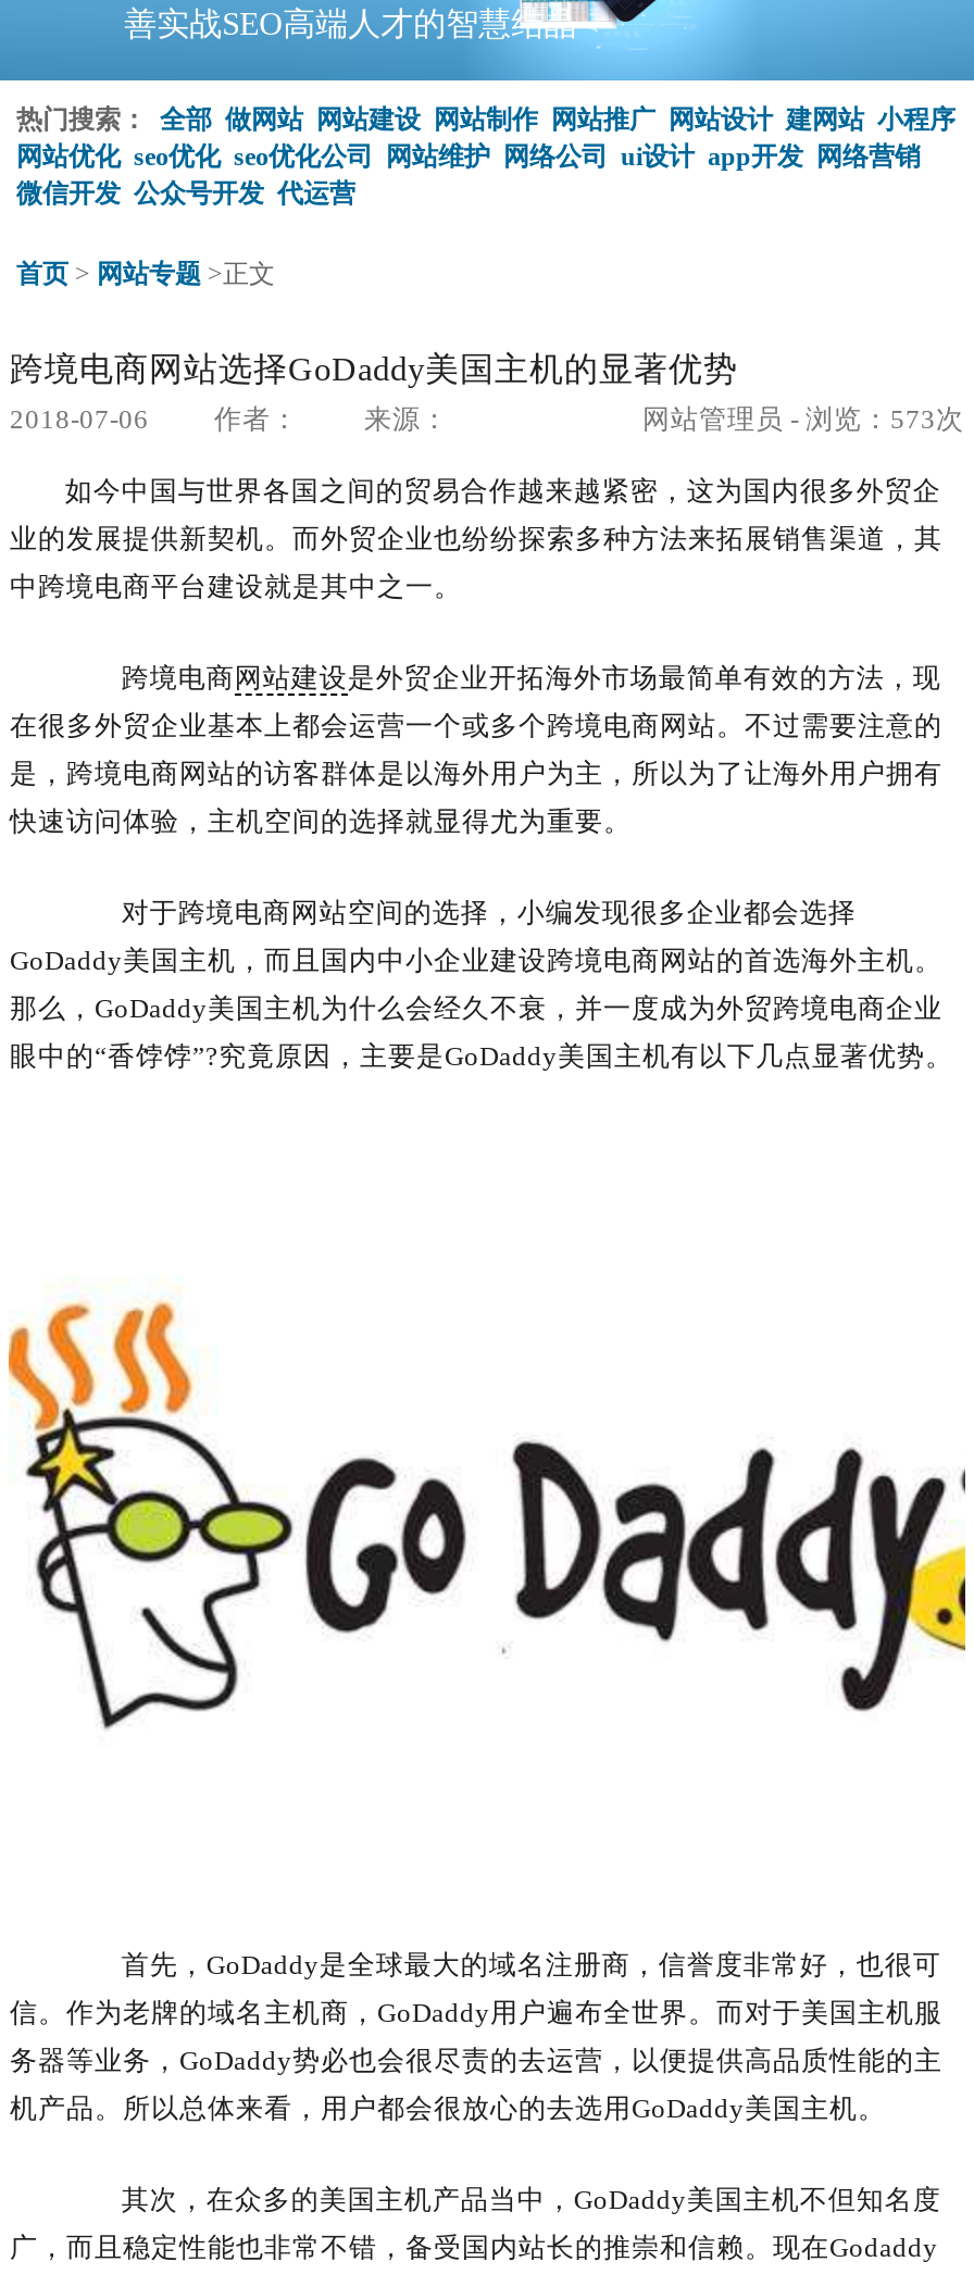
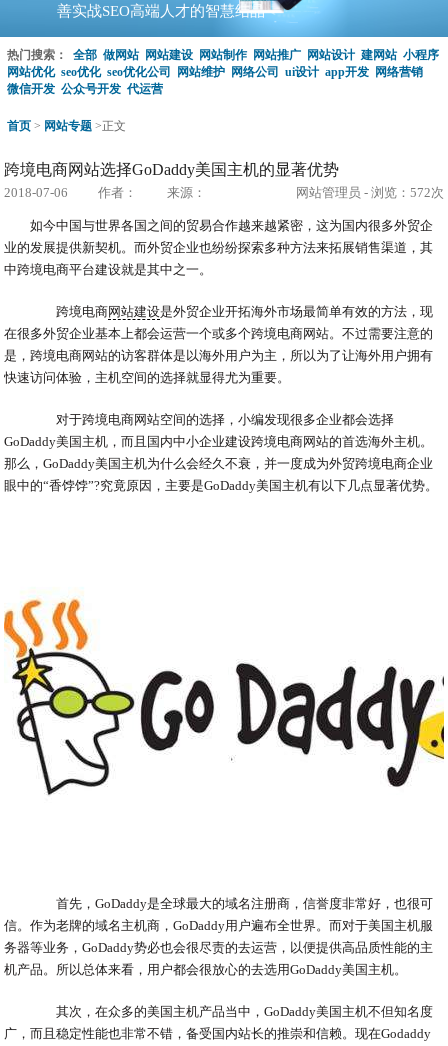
[642,404,964,435] 网站管理员 - 浏览：573次 -> [295,186,443,200] 网站管理员 - 浏览：572次

